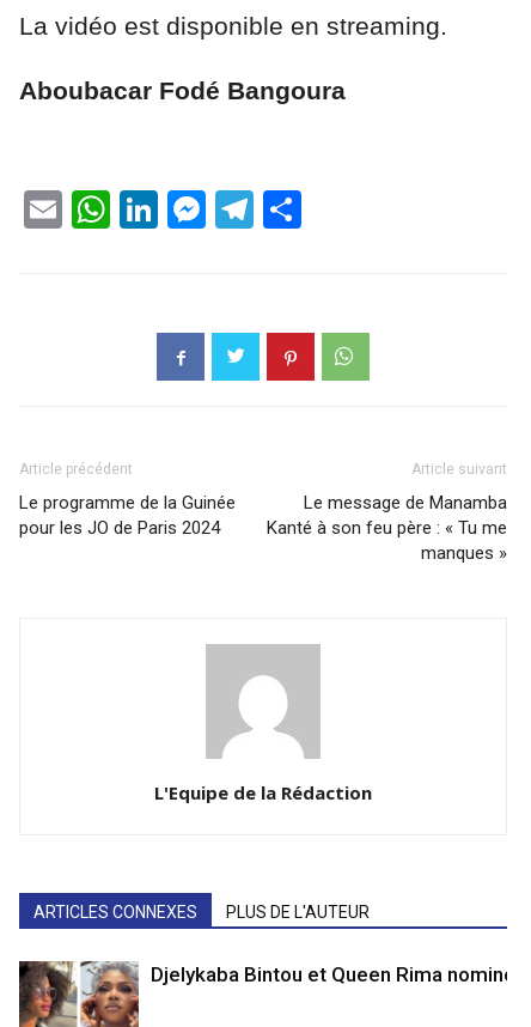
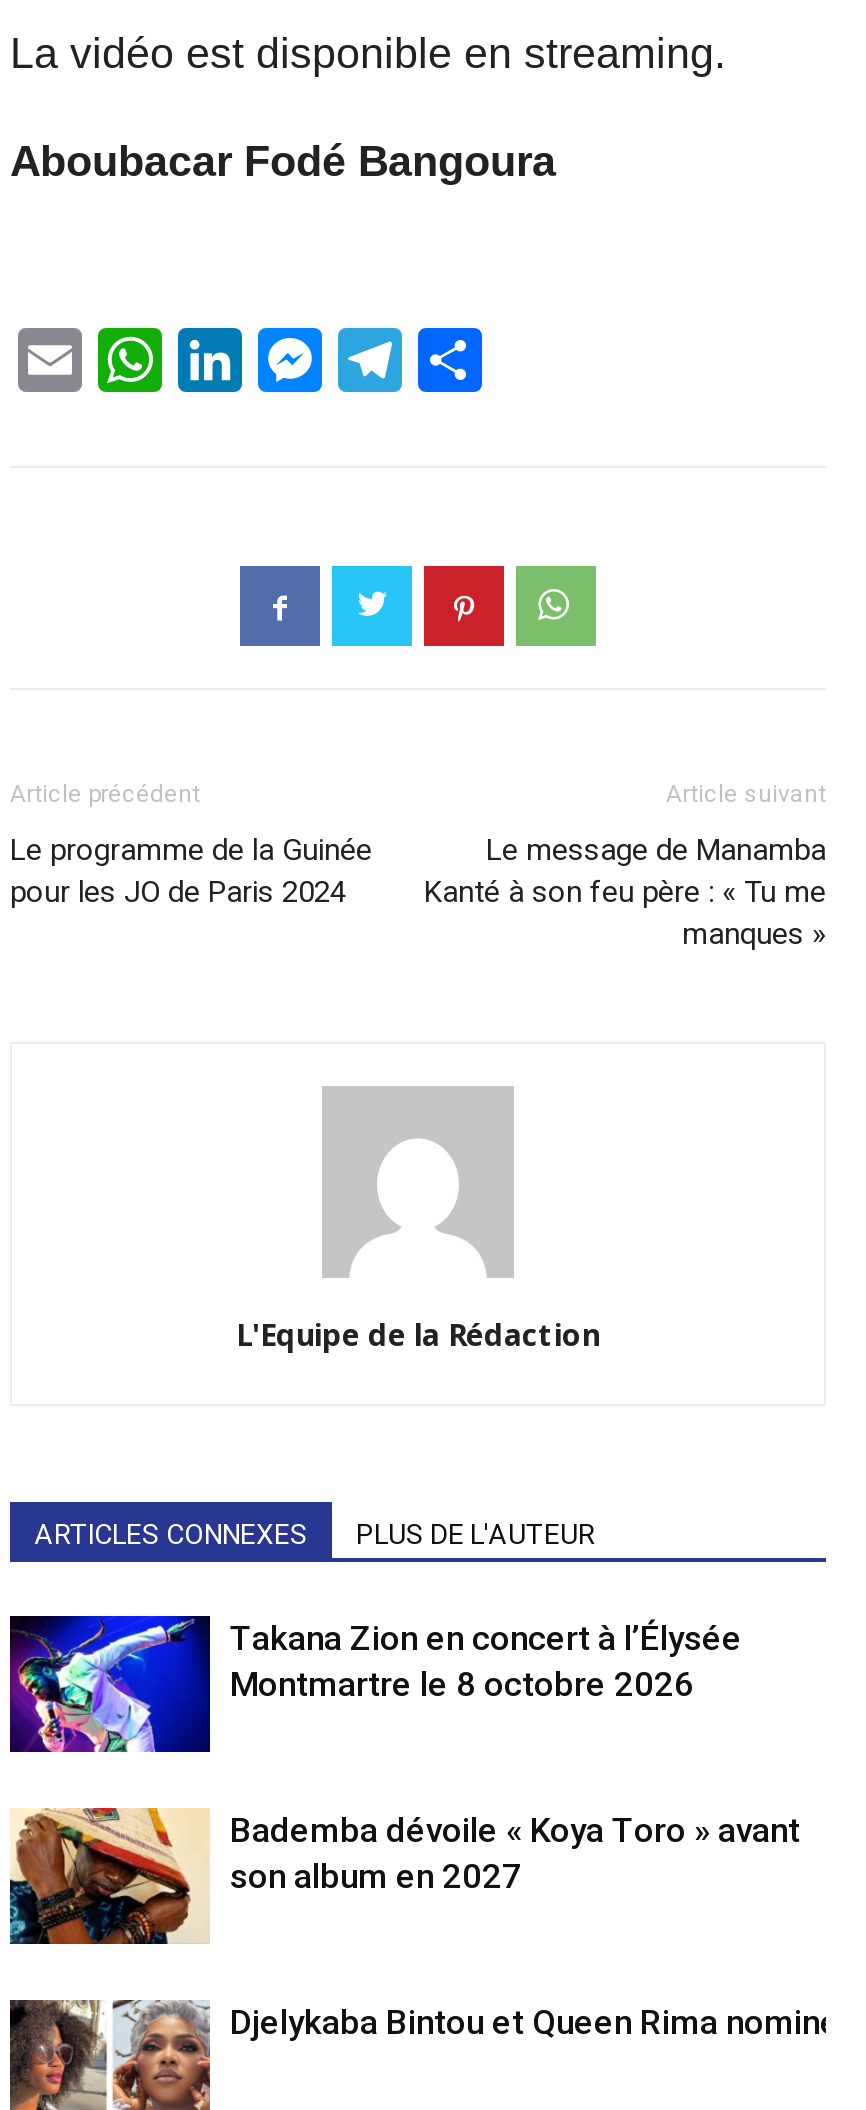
none -> [8,1806,800,1946] [image] | Bademba dévoile « Koya Toro » avant | son album en 2027
none -> [10,1614,742,1754] [image] | Takana Zion en concert à l’Élysée | Montmartre le 8 octobre 2026

